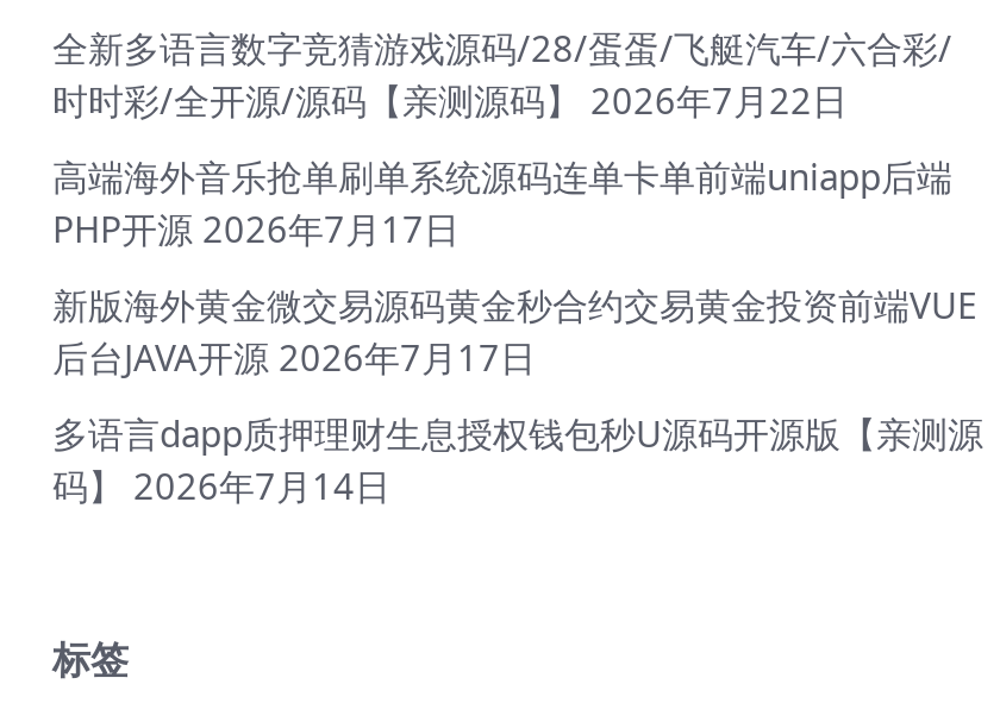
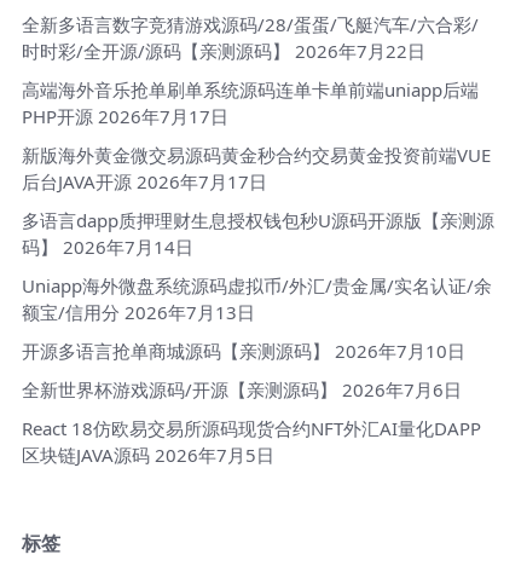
none -> [22,273,492,467] Uniapp海外微盘系统源码虚拟币/外汇/贵金属/实名认证/余 | 额宝/信用分 2026年7月13日 | 开源多语言抢单商城源码【亲测源码】 2026年7月10日 | 全新世界杯游戏源码/开源【亲测源码】 2026年7月6日 | React 18仿欧易交易所源码现货合约NFT外汇AI量化DAPP | 区块链JAVA源码 2026年7月5日

